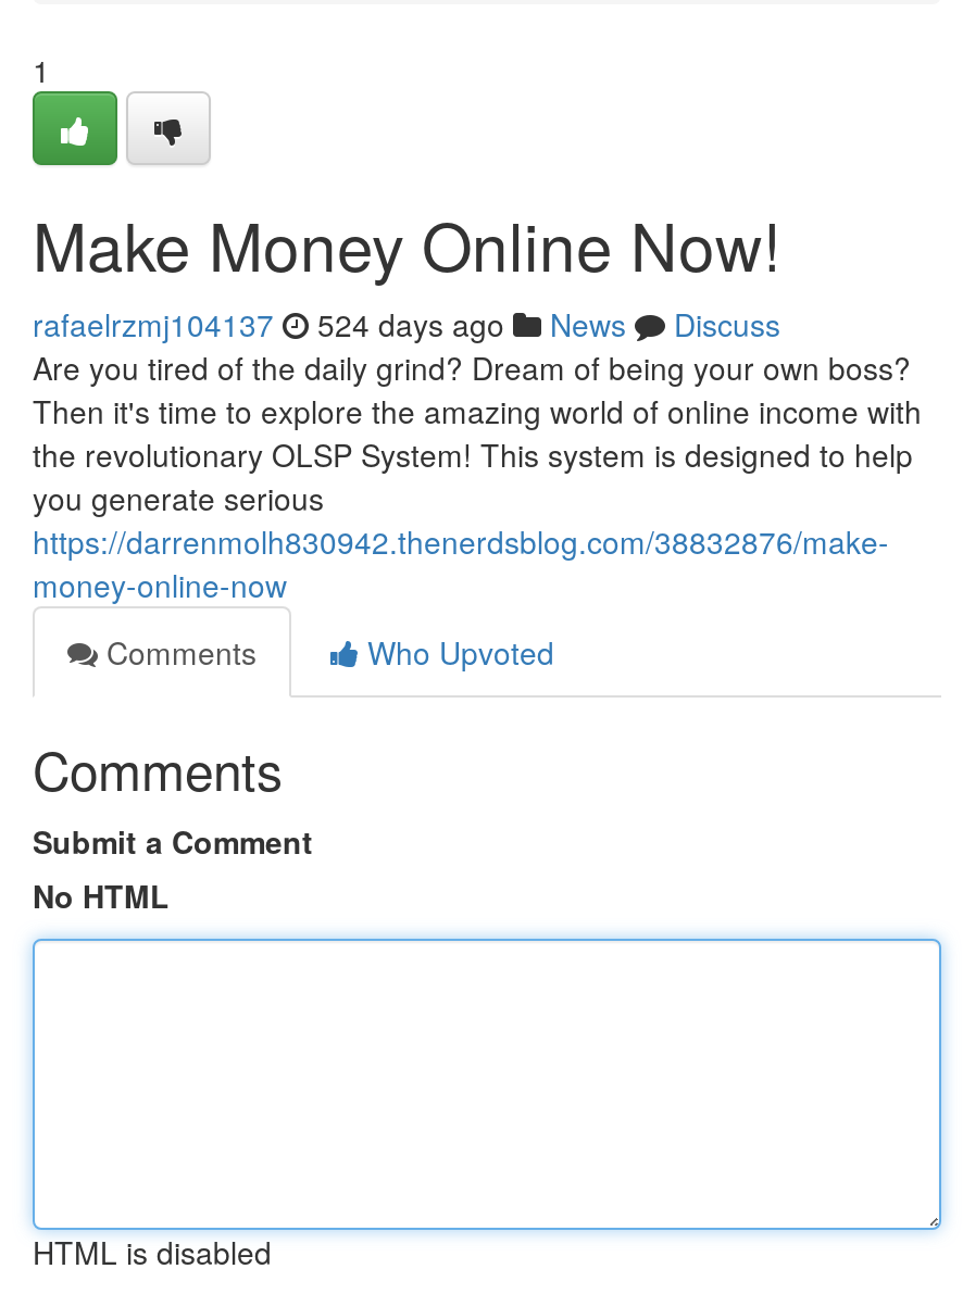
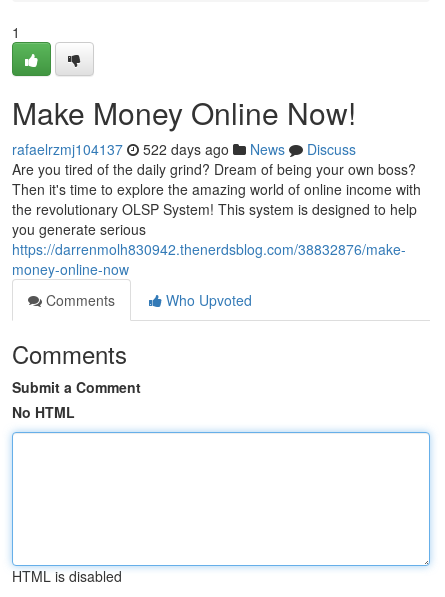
[33,302,780,346] rafaelrzmj104137 524 days ago News Discuss -> [12,139,356,159] rafaelrzmj104137 522 days ago News Discuss

